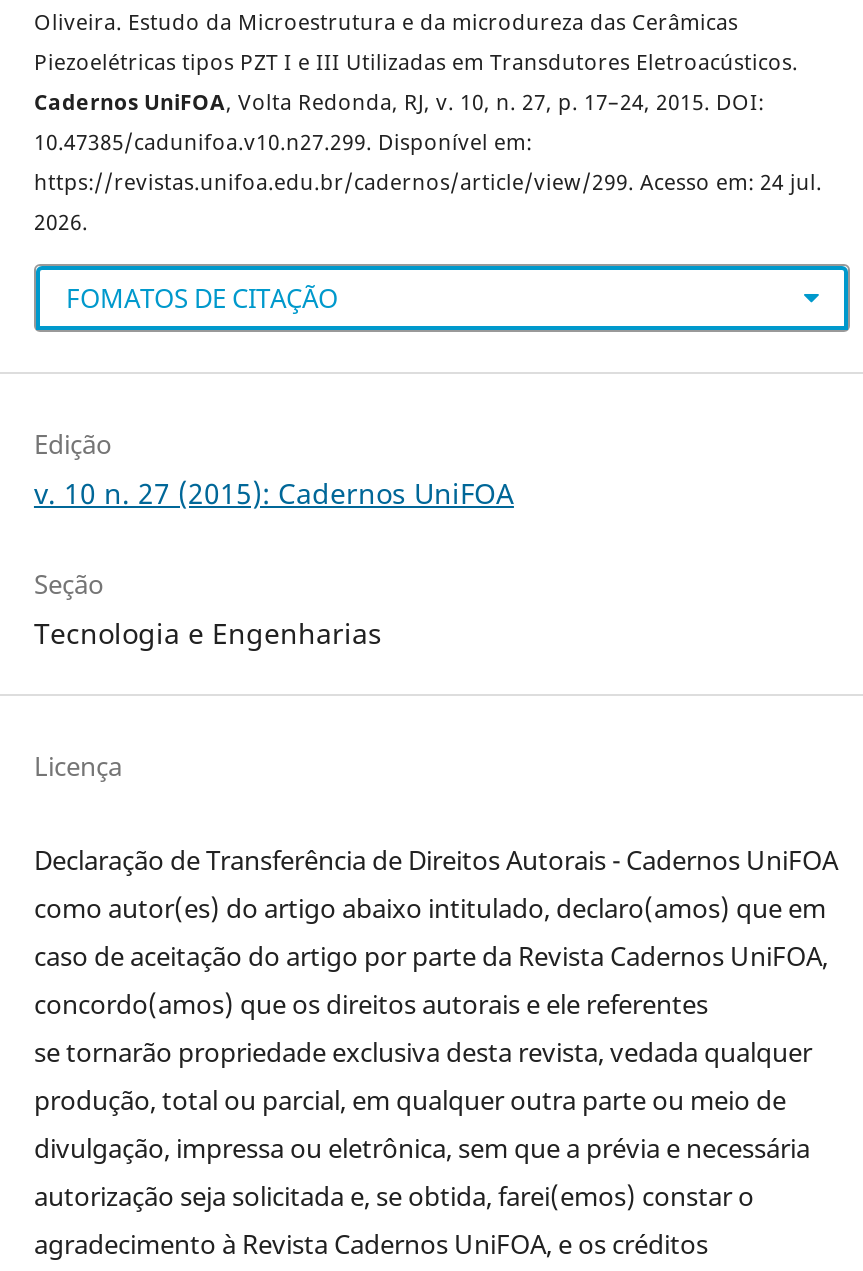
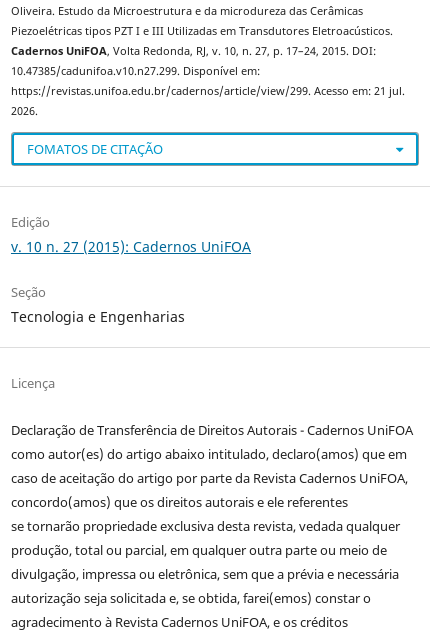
[34,169,822,197] https://revistas.unifoa.edu.br/cadernos/article/view/299. Acesso em: 24 jul. -> [11,84,405,98] https://revistas.unifoa.edu.br/cadernos/article/view/299. Acesso em: 21 jul.

